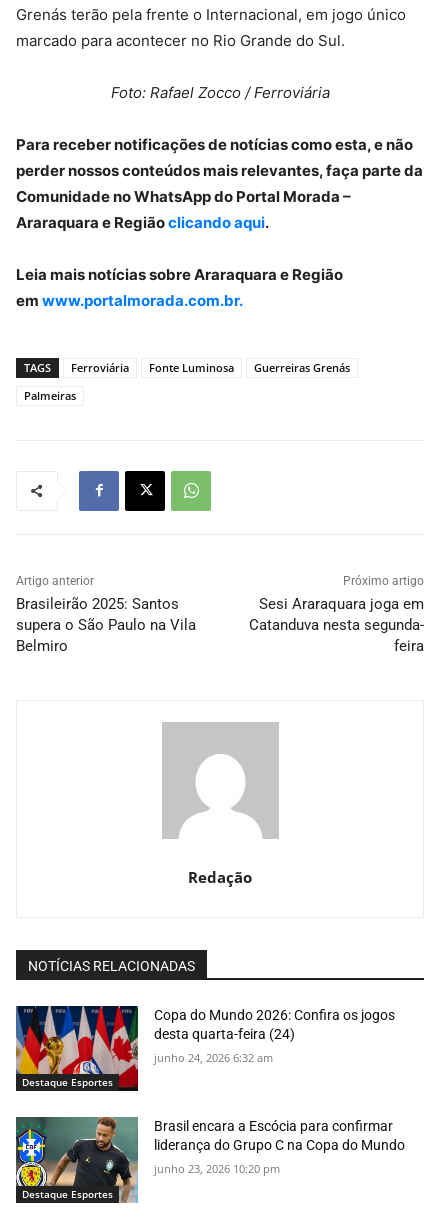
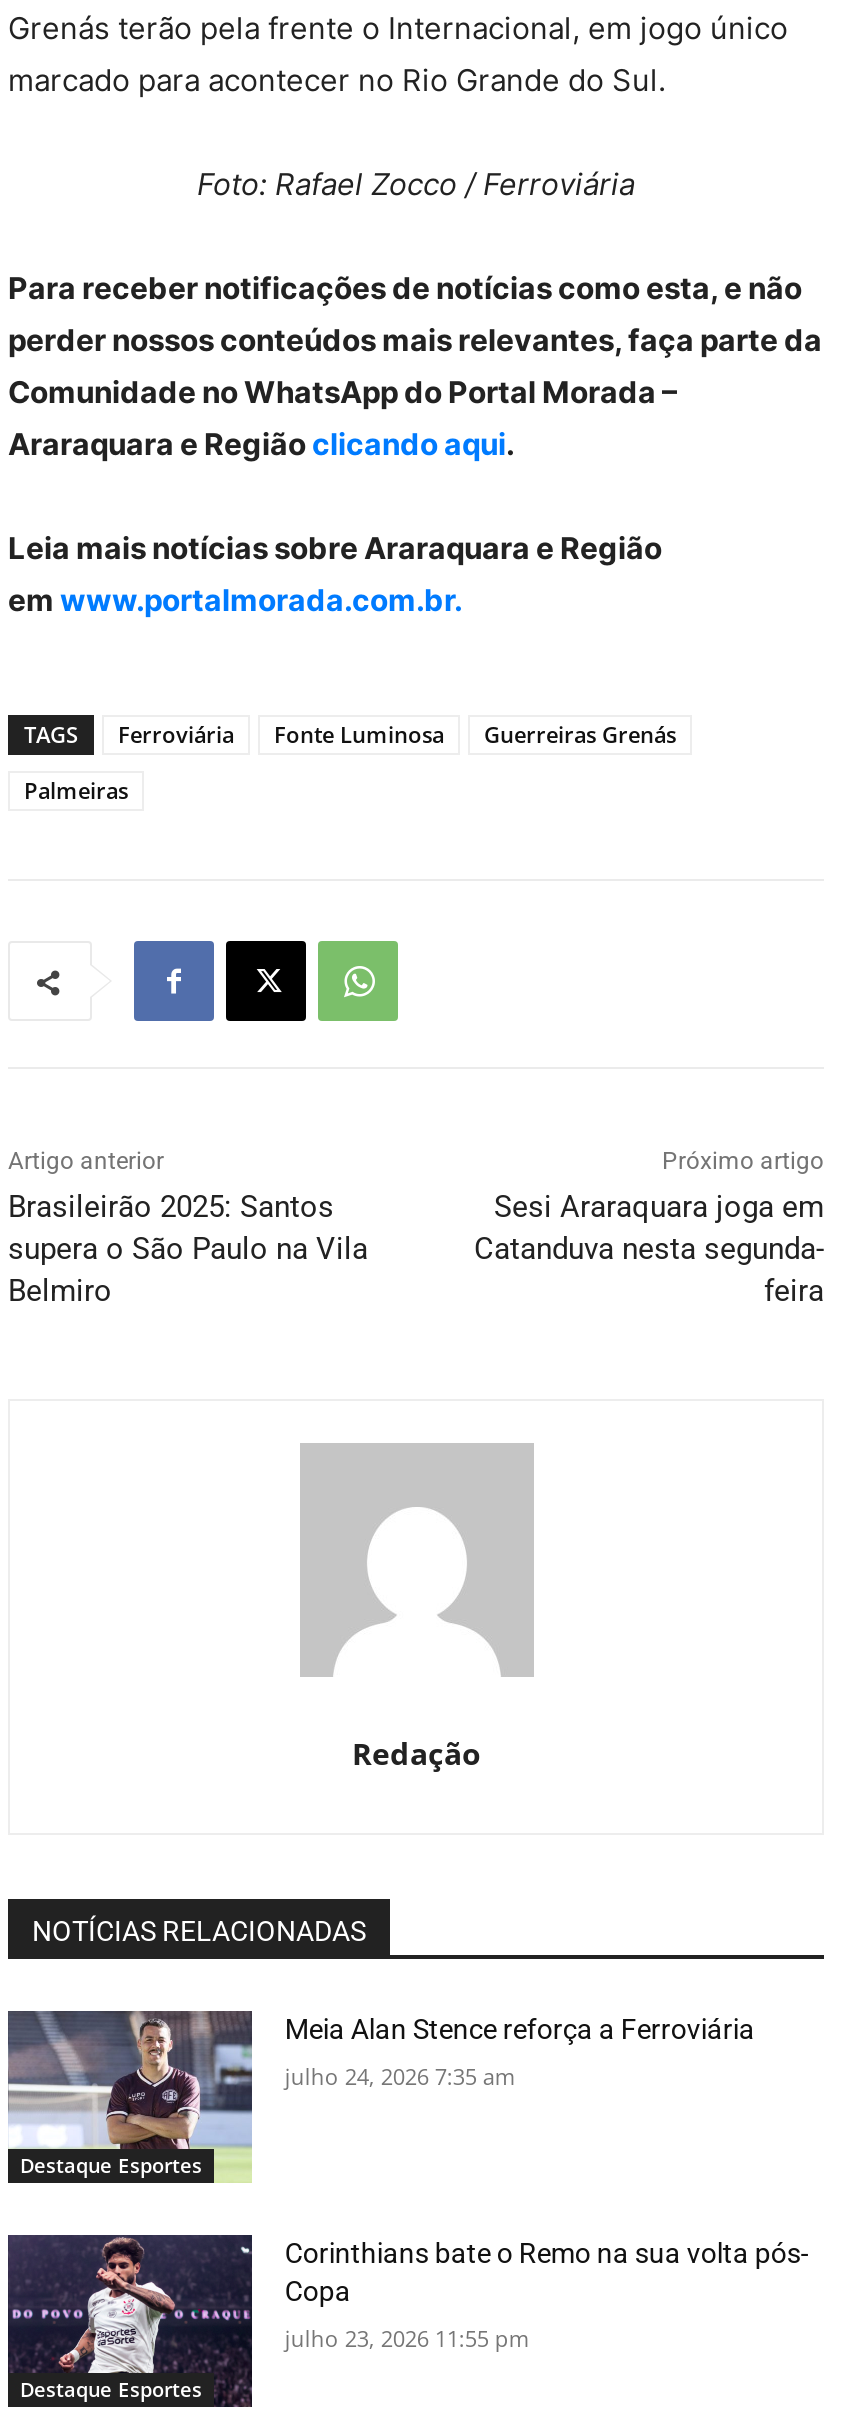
[15,1005,395,1092] [image] | Copa do Mundo 2026: Confira os jogos | desta quarta-feira (24) -> [8,2010,755,2184] [image] | Meia Alan Stence reforça a Ferroviária
[154,1050,273,1065] junho 24, 2026 6:32 am -> [285,2061,515,2091] julho 24, 2026 7:35 am
[16,1117,405,1203] [image] | Brasil encara a Escócia para confirmar | liderança do Grupo C na Copa do Mundo -> [8,2234,809,2408] [image] | Corinthians bate o Remo na sua volta pós- | Copa
[154,1161,280,1176] junho 23, 2026 10:20 pm -> [285,2323,529,2353] julho 23, 2026 11:55 pm

